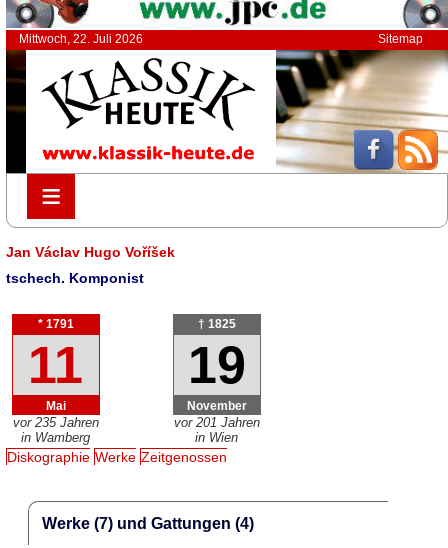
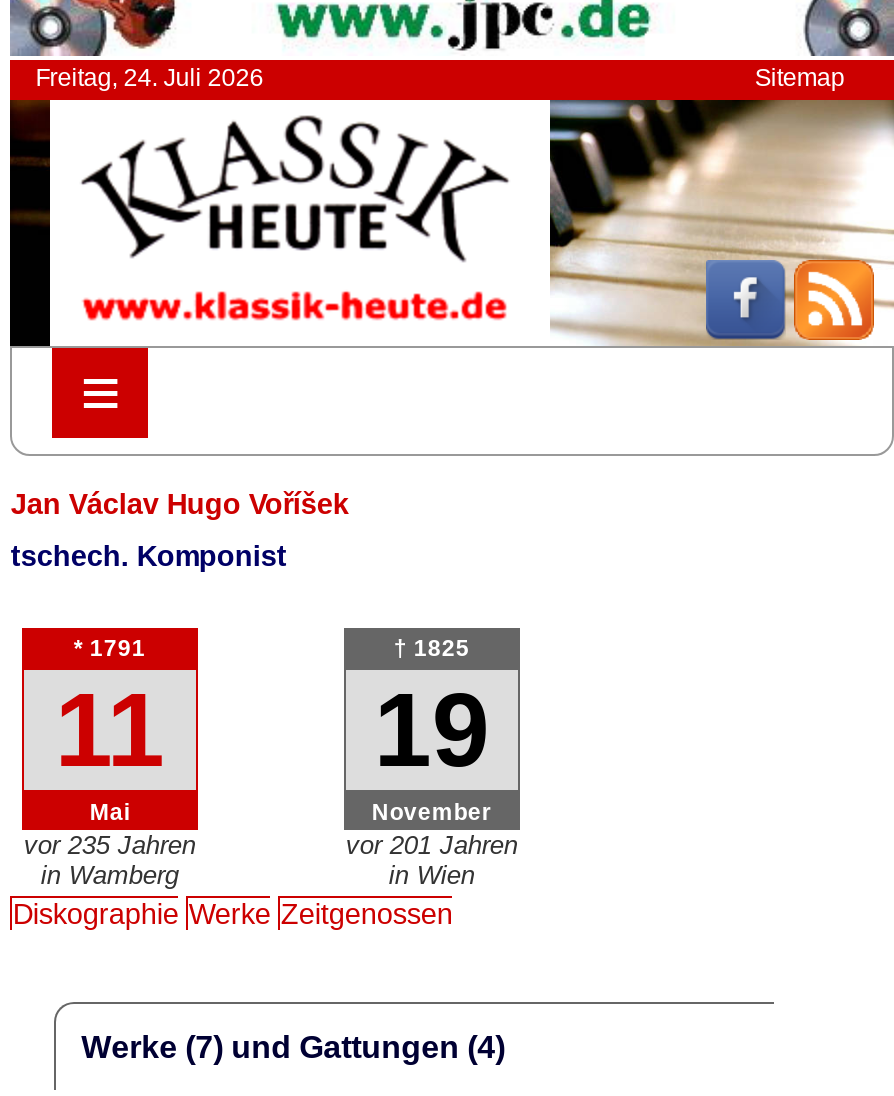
[19,32,143,46] Mittwoch, 22. Juli 2026 -> [35,64,263,92] Freitag, 24. Juli 2026

